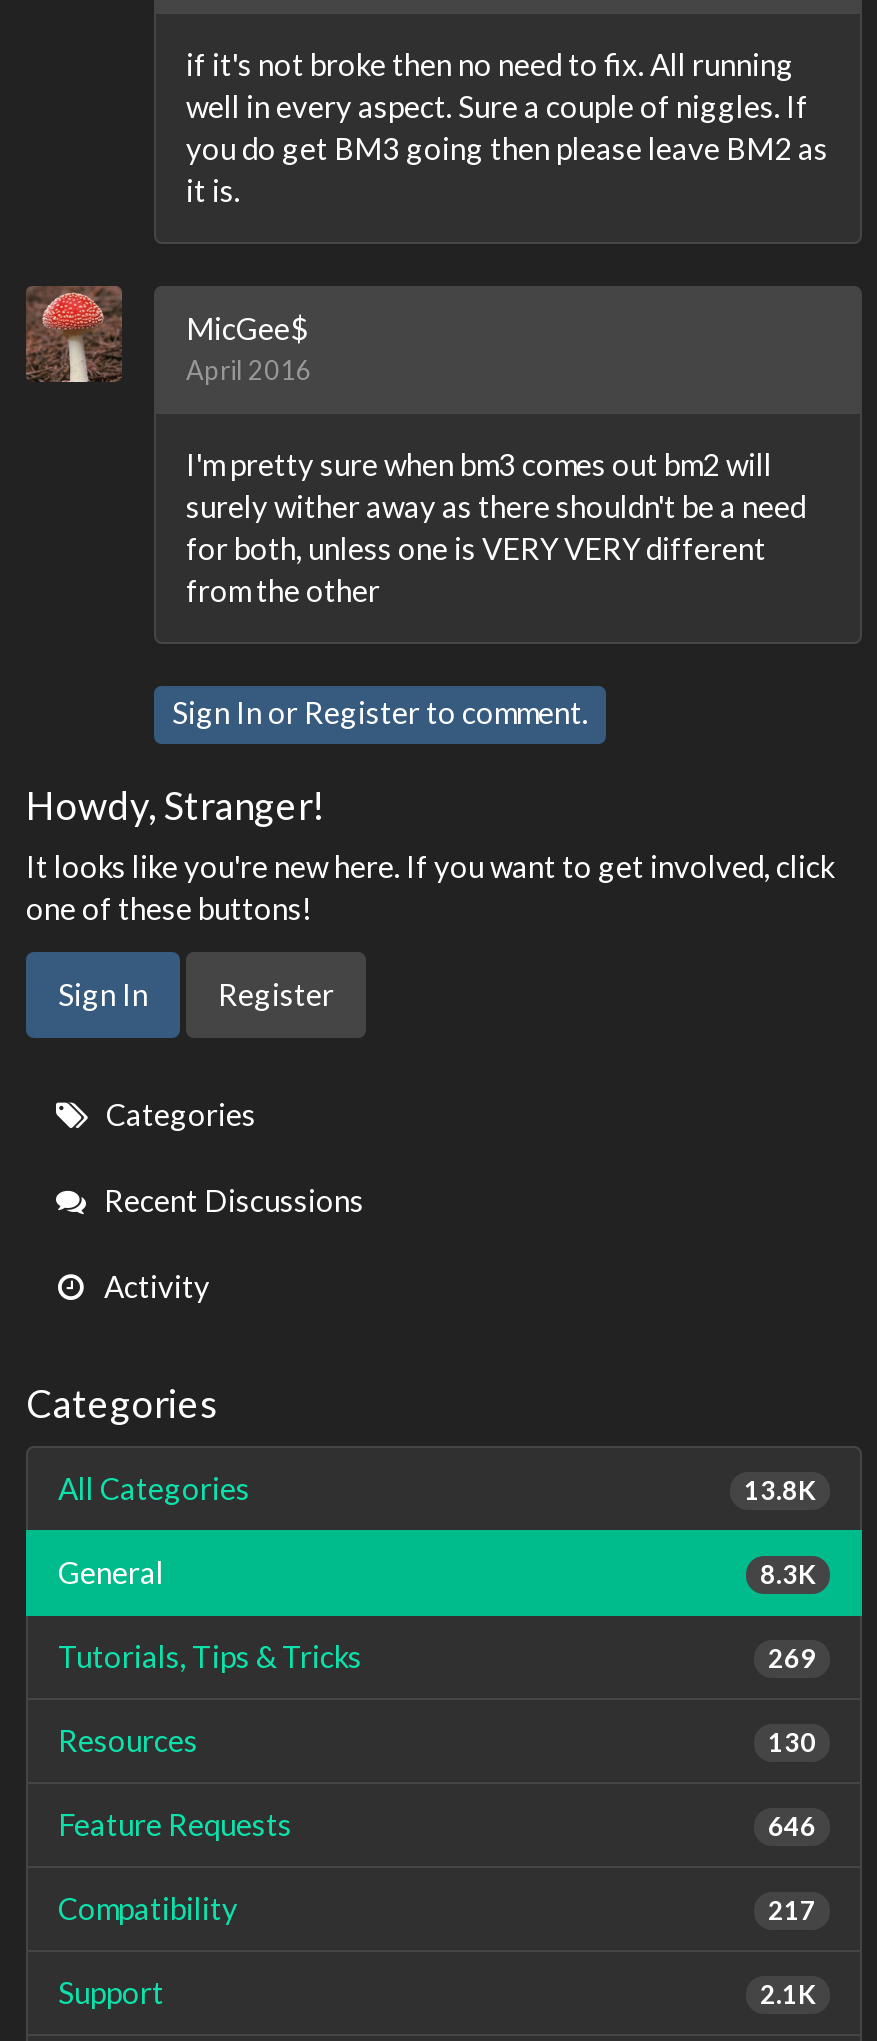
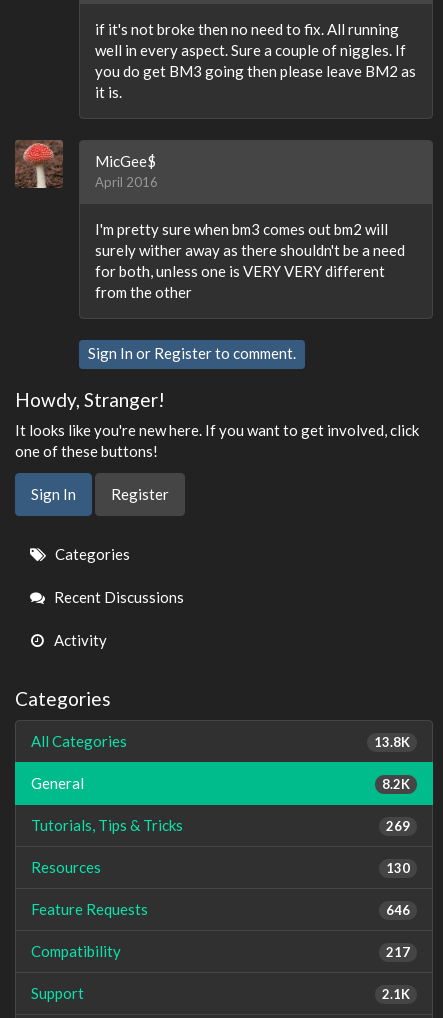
[760,1557,816,1589] 8.3K -> [382,775,410,791] 8.2K

